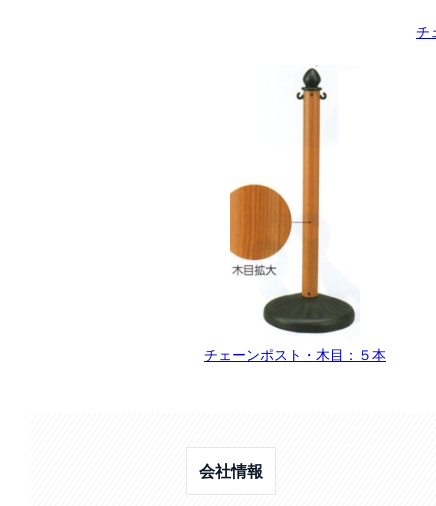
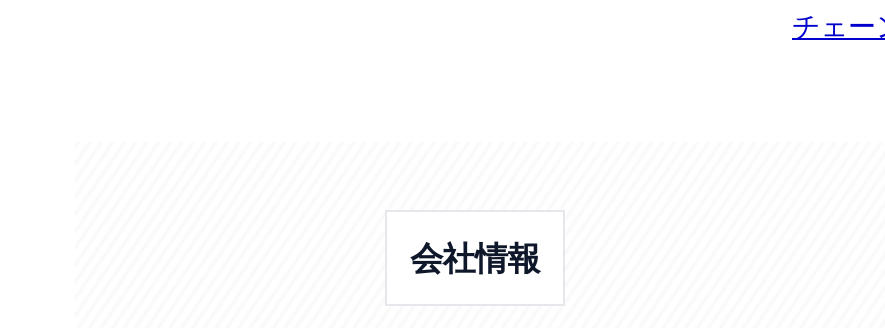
[204,67,386,363] [image] | チェーンポスト・木目：５本 -> none

